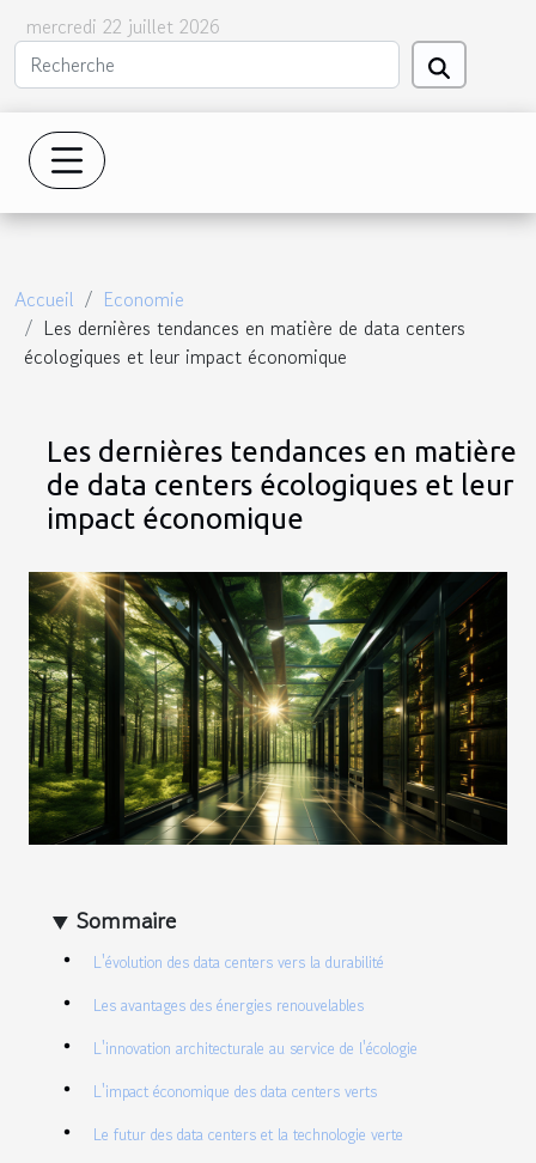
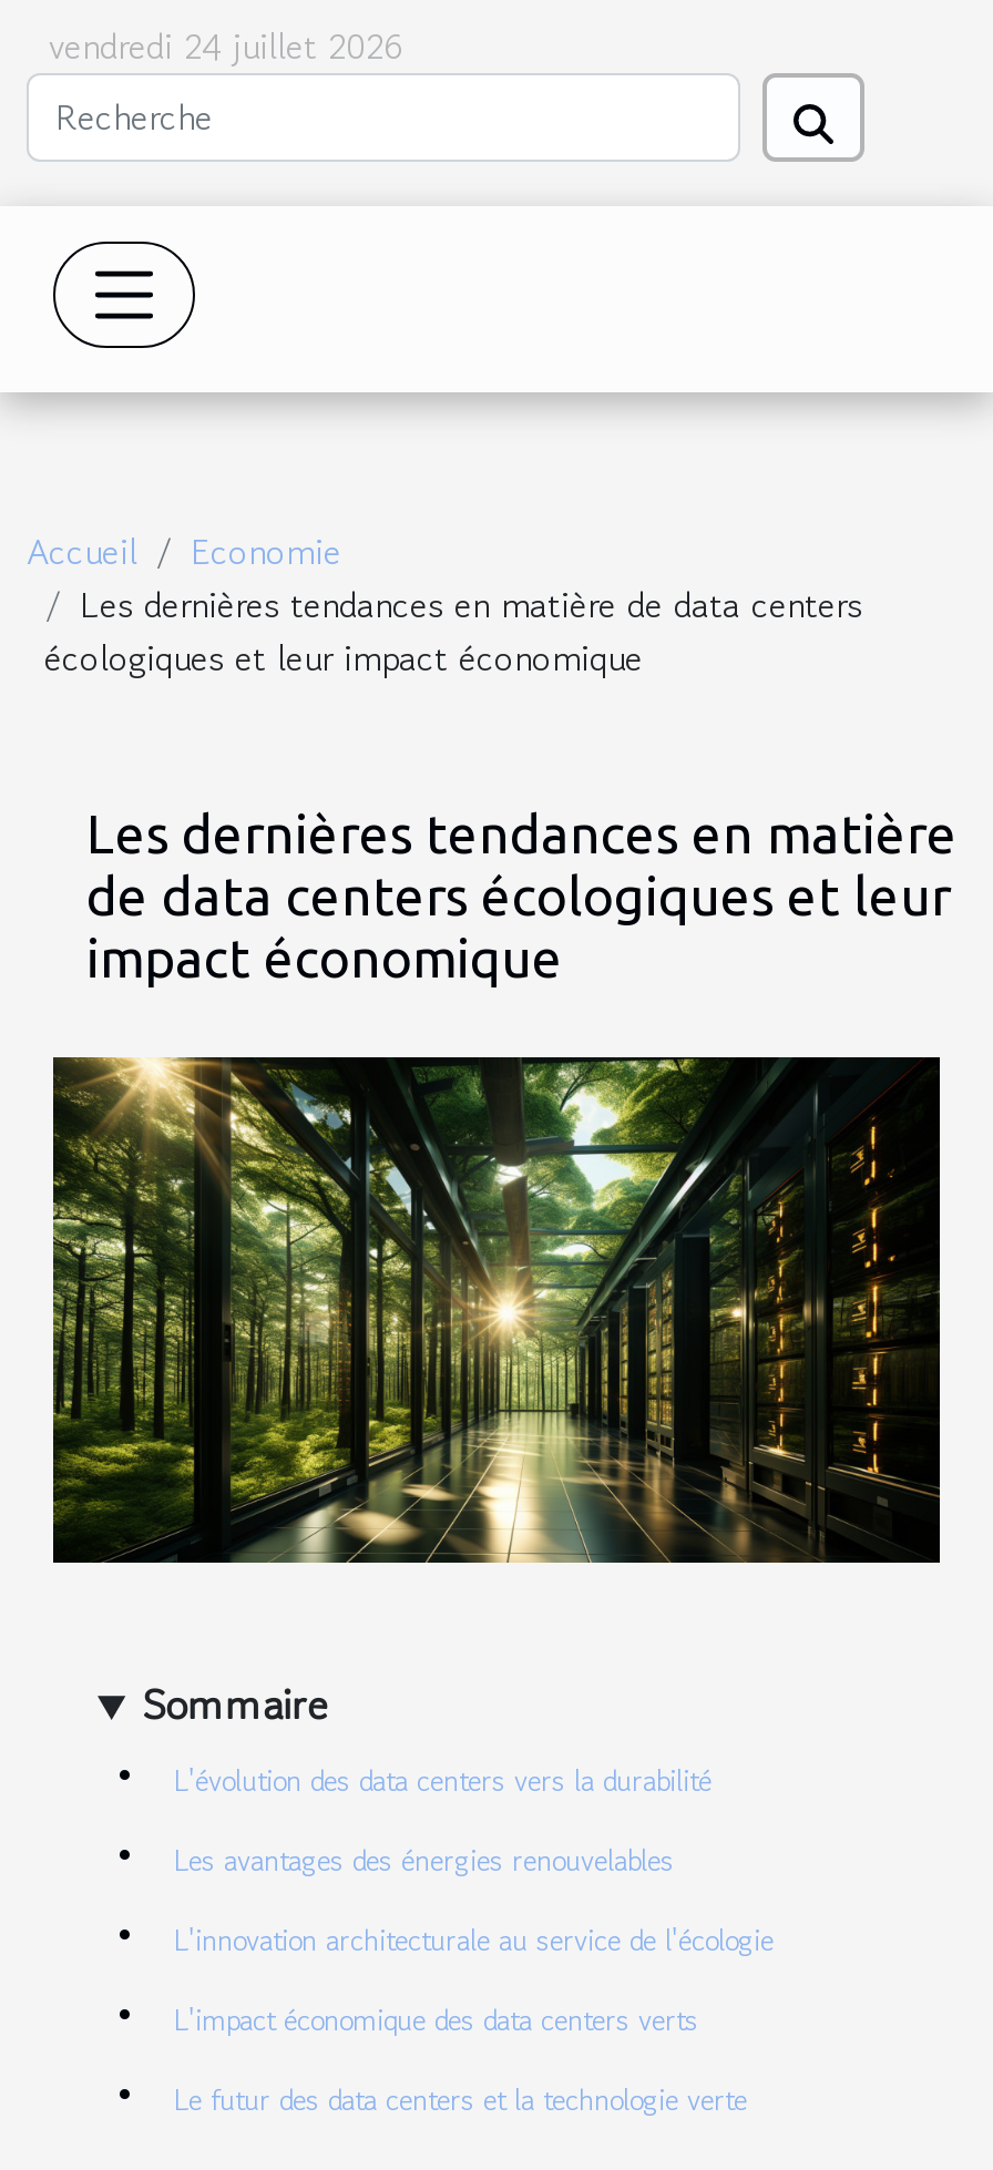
[26,12,220,41] mercredi 22 juillet 2026 -> [49,20,403,73] vendredi 24 juillet 2026

